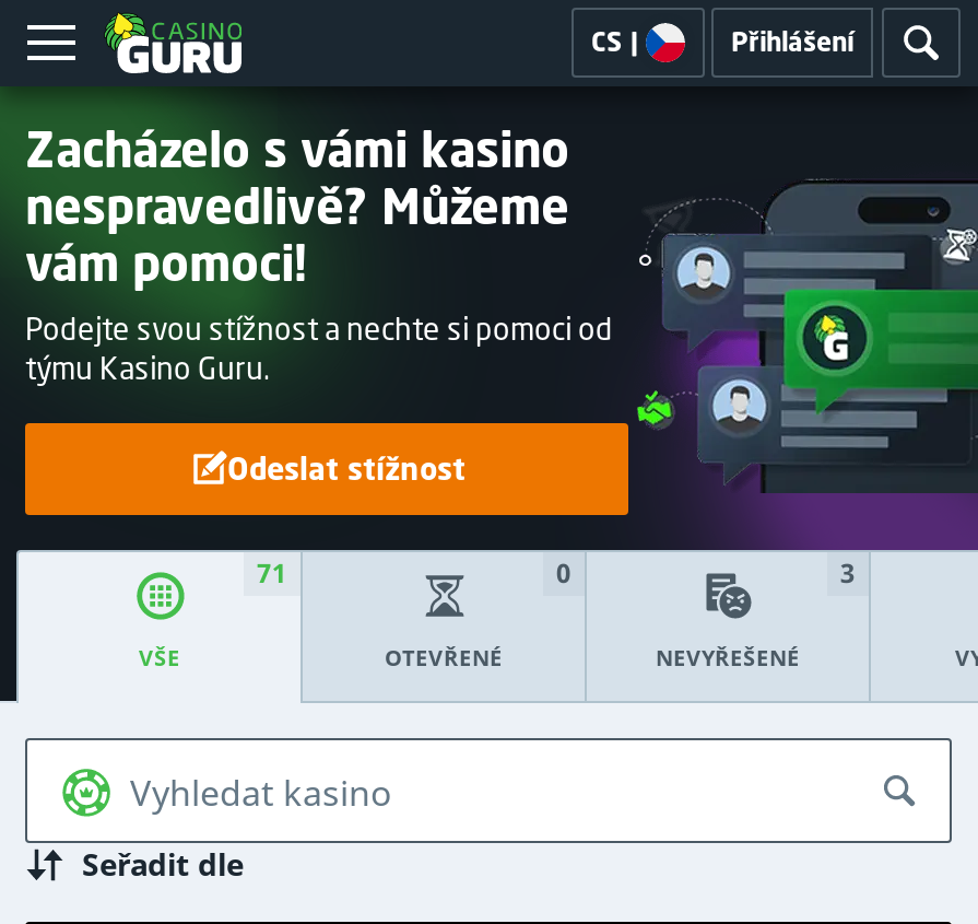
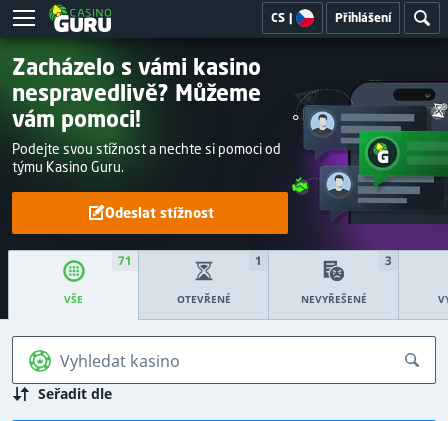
[556,554,572,592] 0 -> [255,252,262,269] 1

